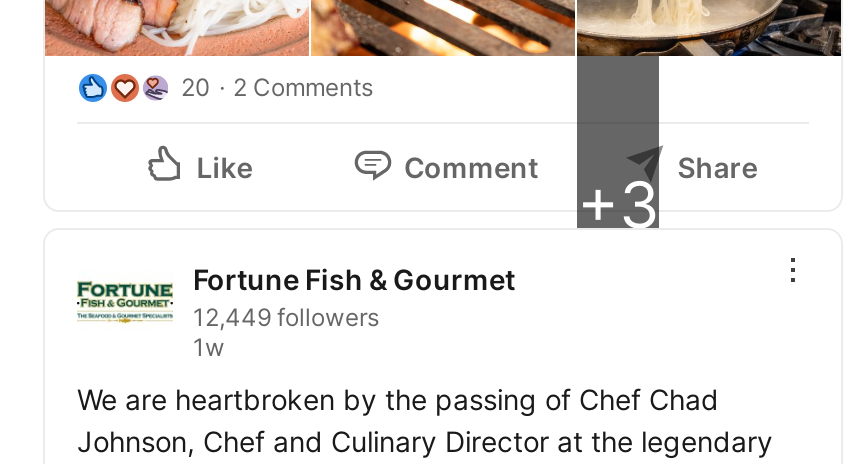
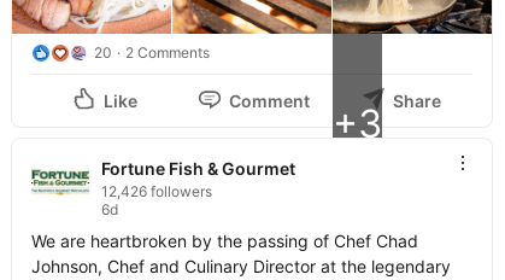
[193,303,379,363] 12,449 followers | 1w -> [101,183,212,219] 12,426 followers | 6d

